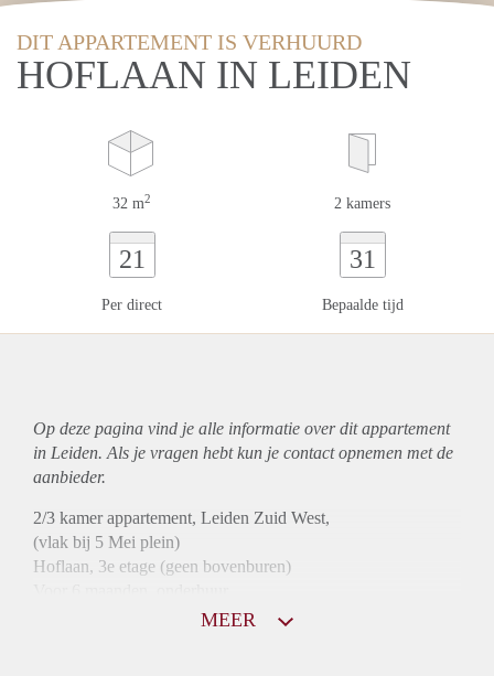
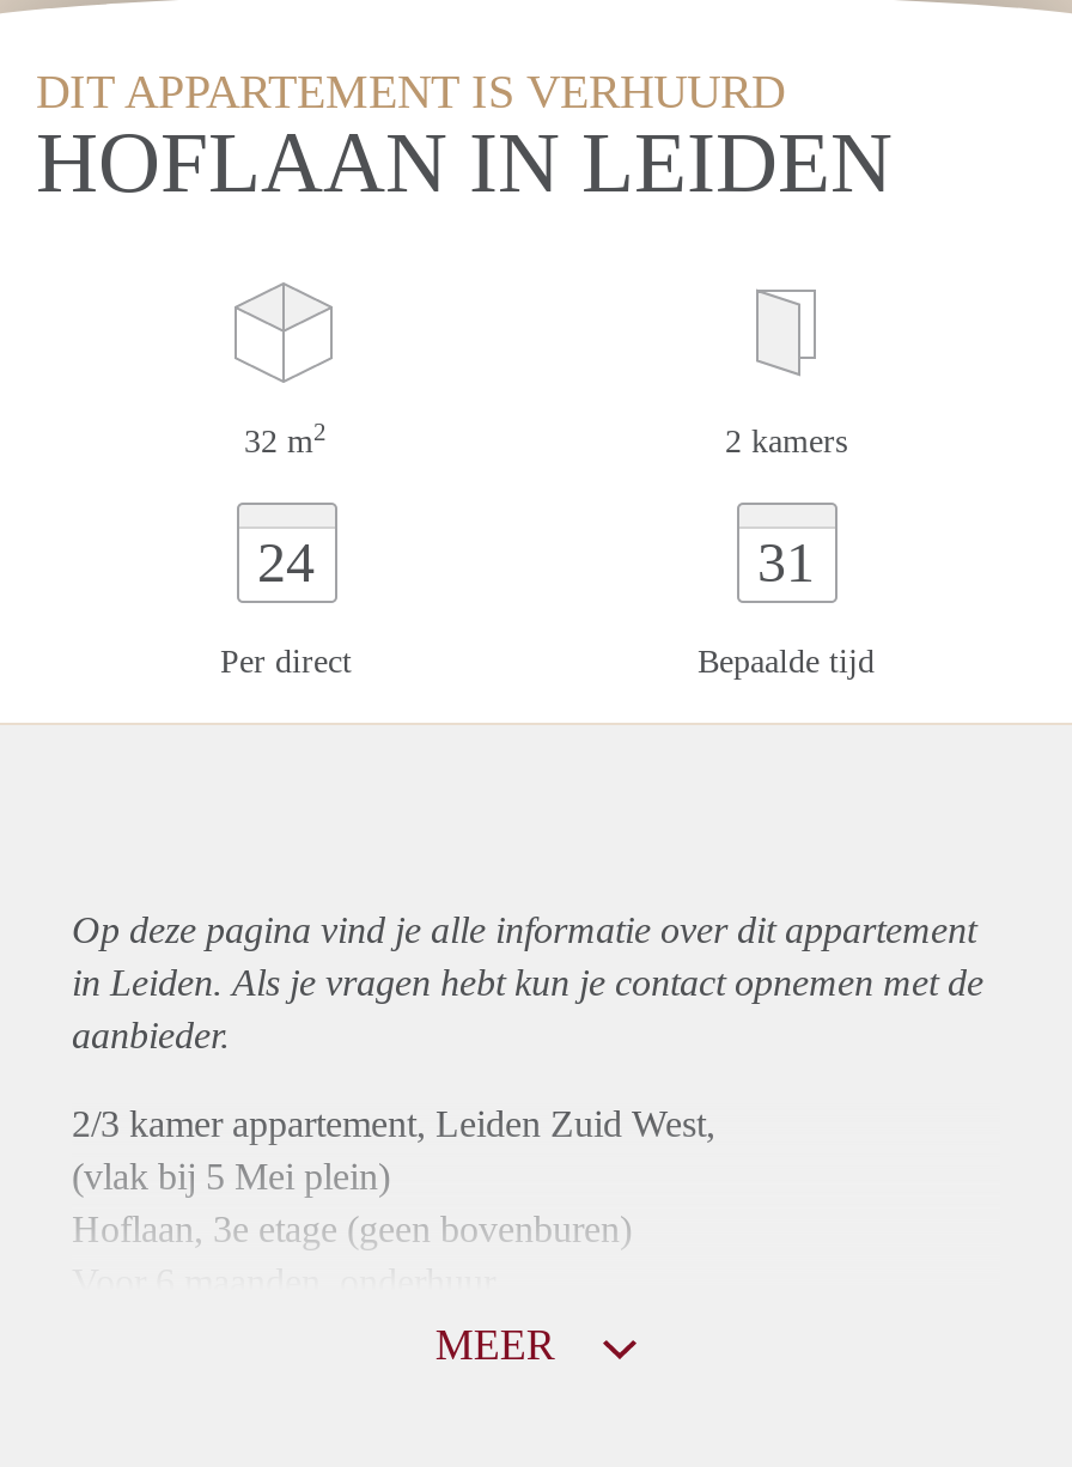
[119,245,145,274] 21 -> [257,532,315,594] 24

